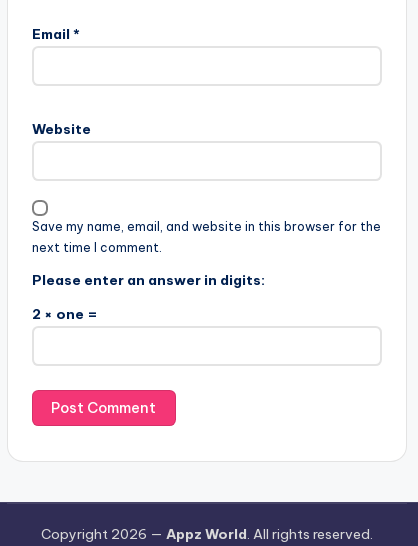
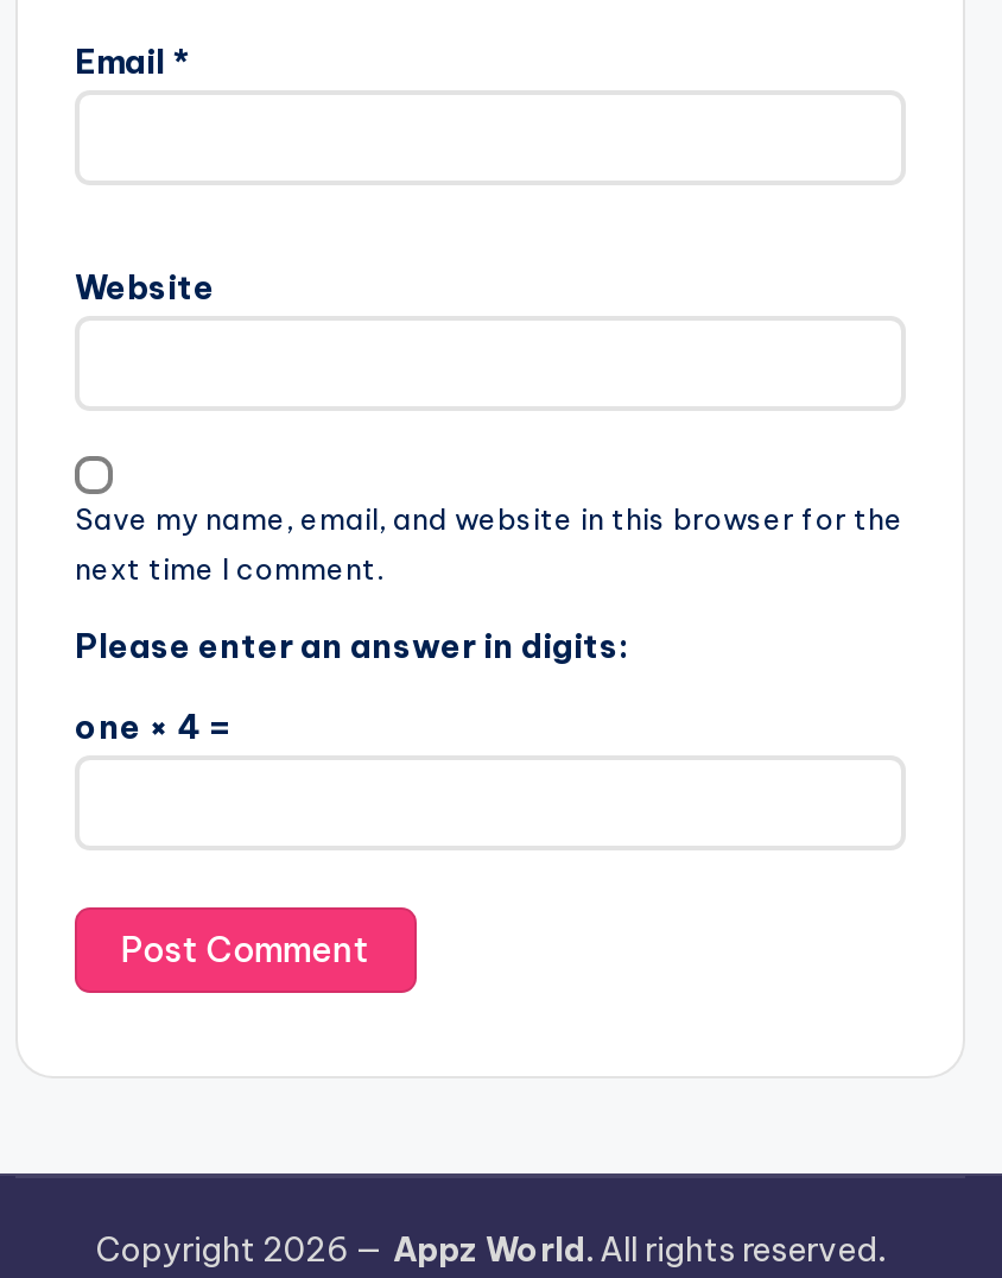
[32,305,98,323] 2 × one = -> [75,705,234,748] one × 4 =

